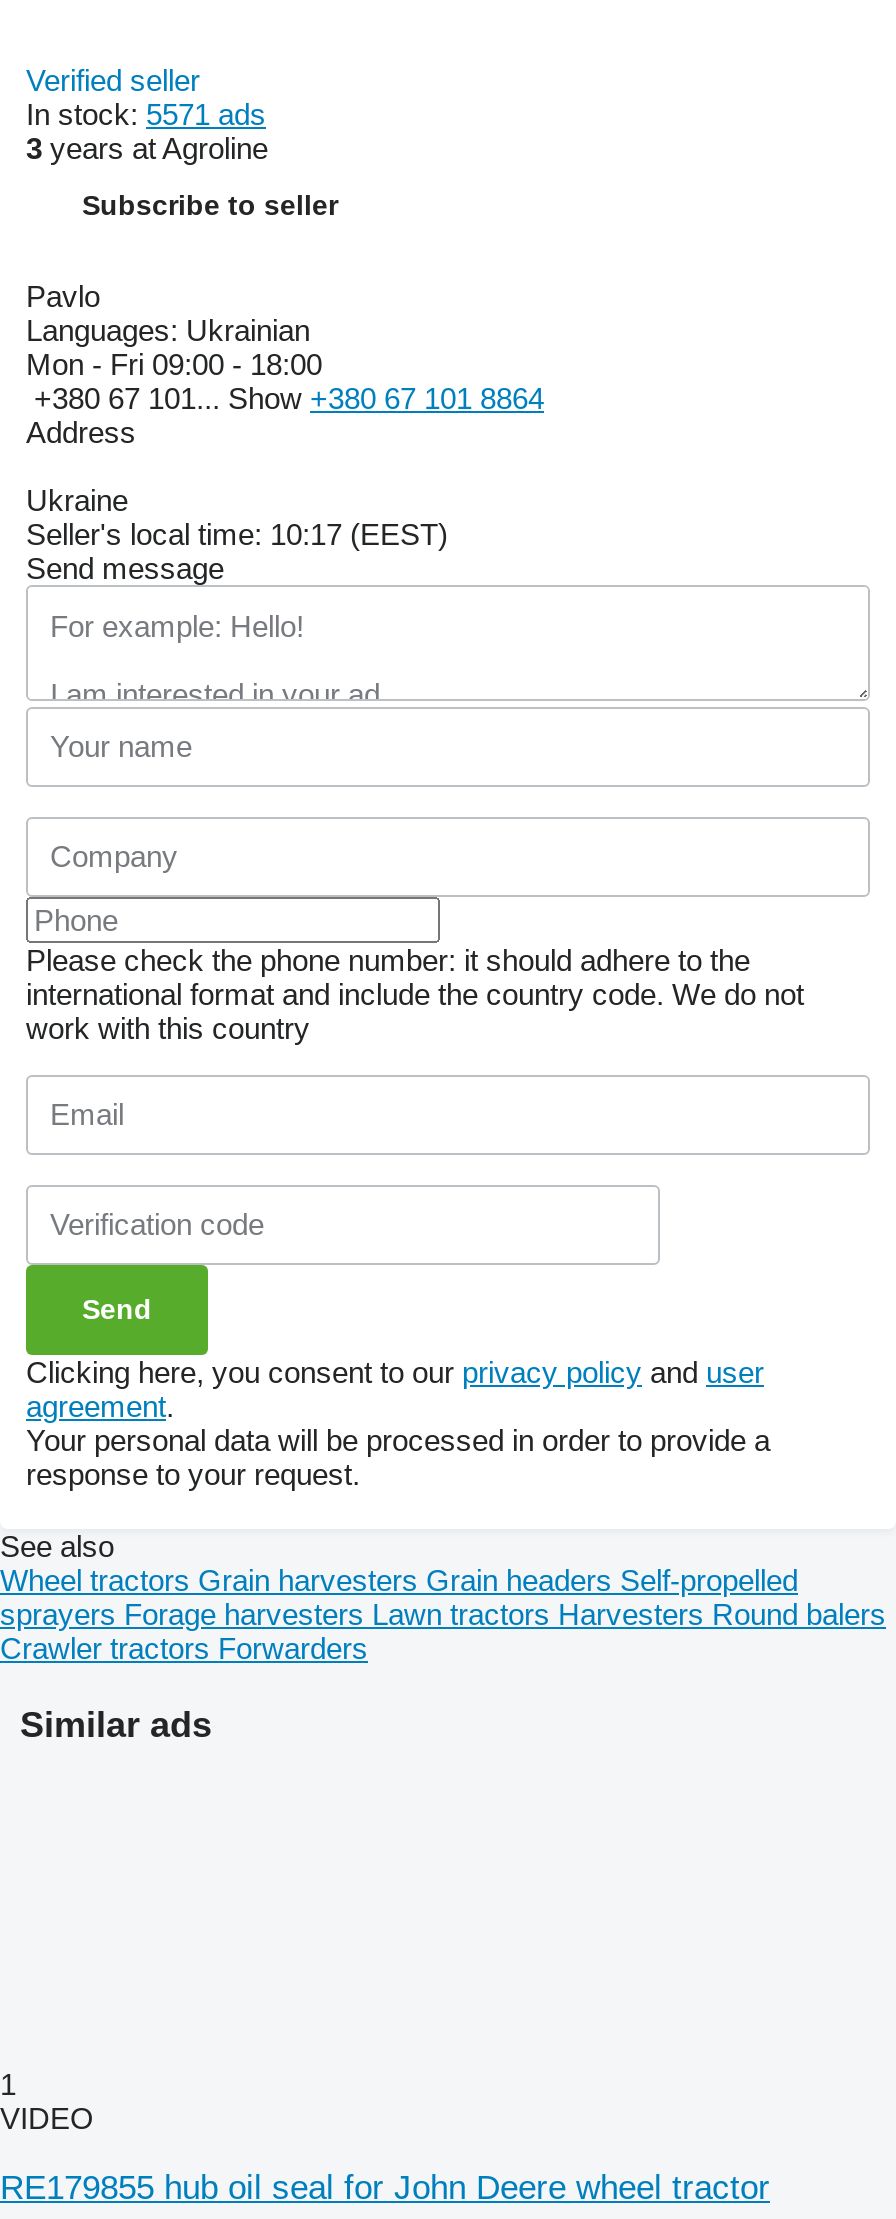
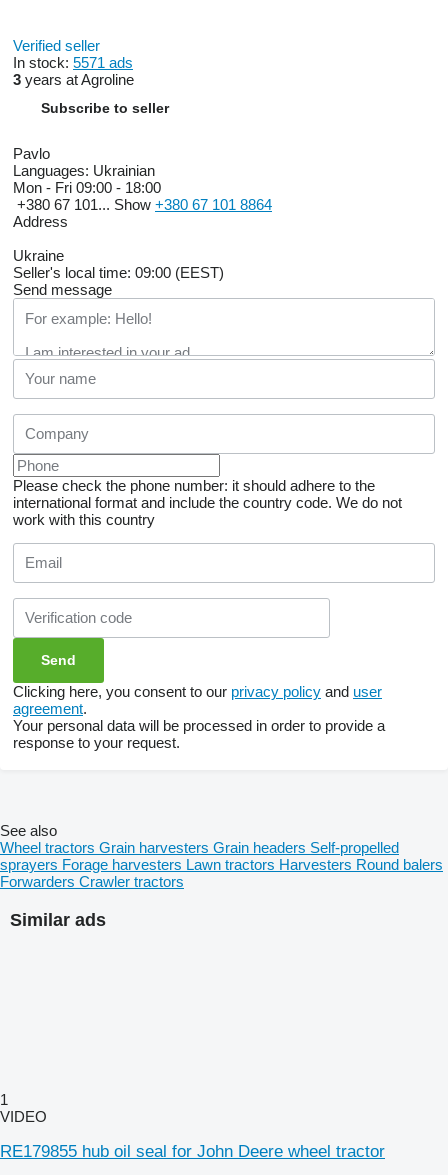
[26,516,448,550] Seller's local time: 10:17 (EEST) -> [13,263,224,280] Seller's local time: 09:00 (EEST)
[0,1630,368,1664] Crawler tractorsForwarders -> [0,872,184,889] ForwardersCrawler tractors

